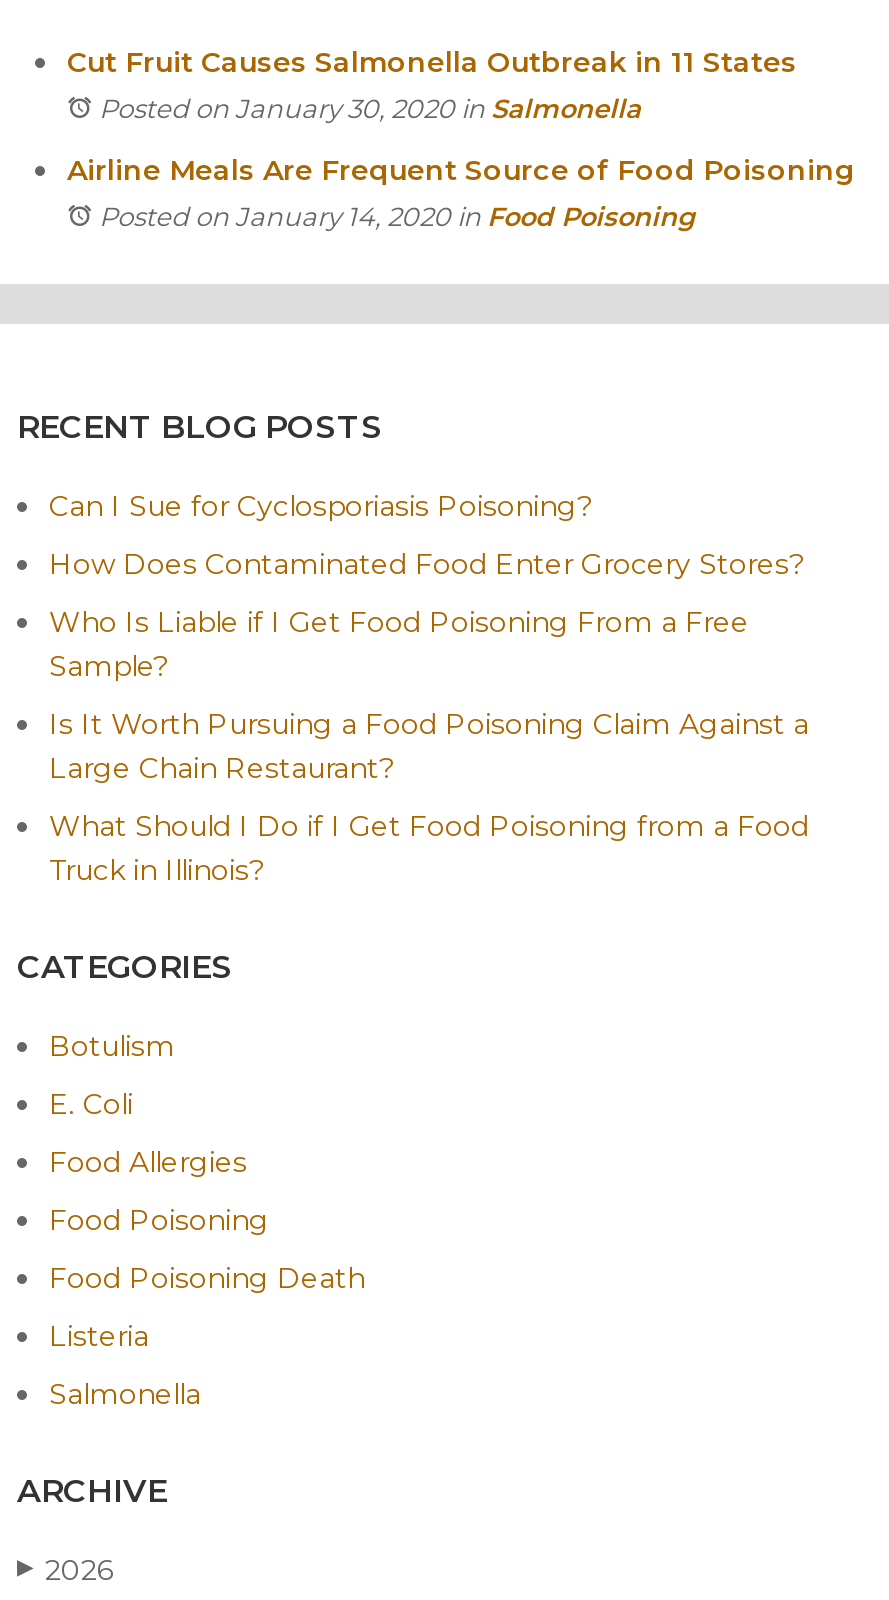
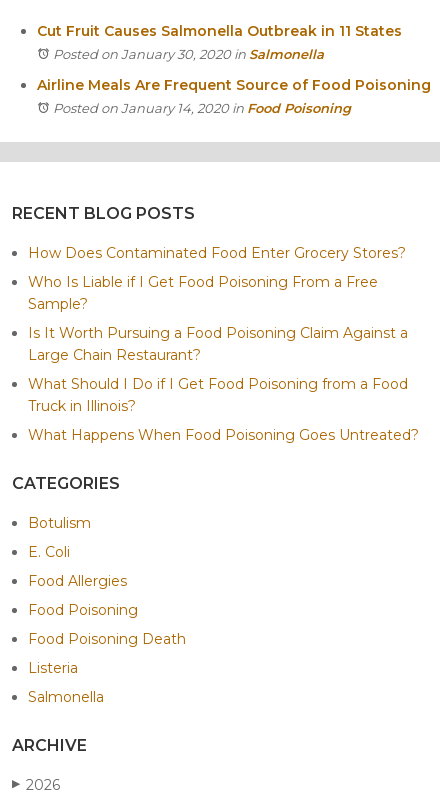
[49,487,593,523] Can I Sue for Cyclosporiasis Poisoning? -> none
moved [49,545,809,887] -> [28,243,408,414]: How Does Contaminated Food Enter Grocery Stores? | Who Is Liable if I Get Food Poisoning From a Free | Sample? | Is It Worth Pursuing a Food Poisoning Claim Against a | Large Chain Restaurant? | What Should I Do if I Get Food Poisoning from a Food | Truck in Illinois?
none -> [28,425,419,443] What Happens When Food Poisoning Goes Untreated?

